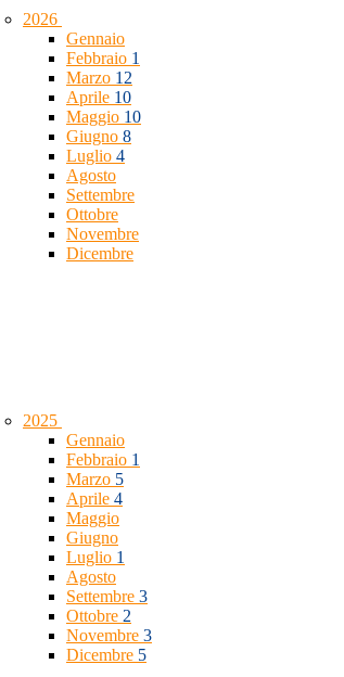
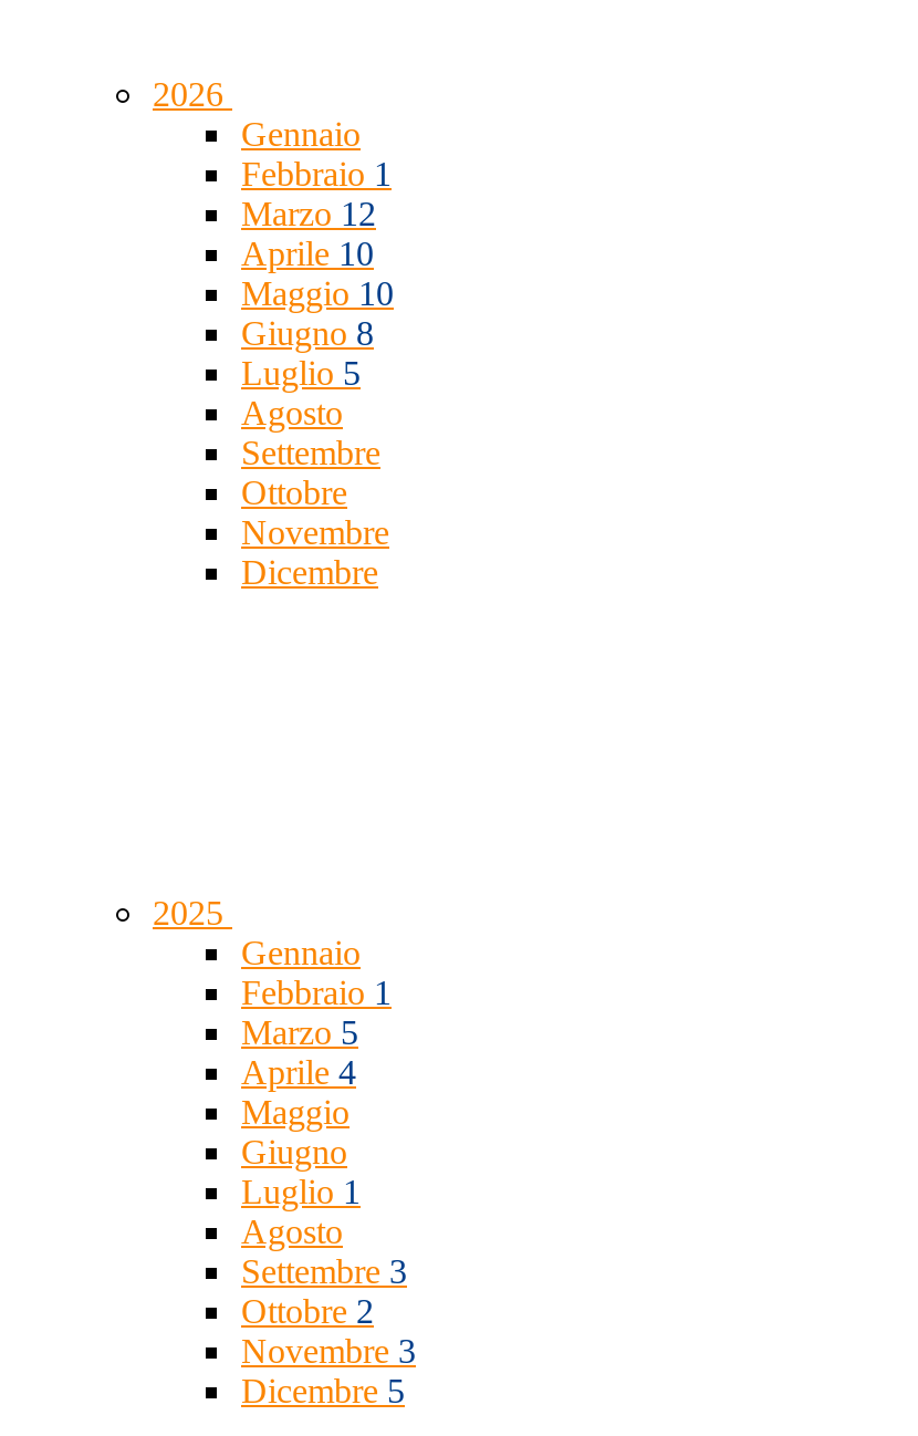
[66,147,125,165] Luglio 4 -> [241,354,361,392] Luglio 5

